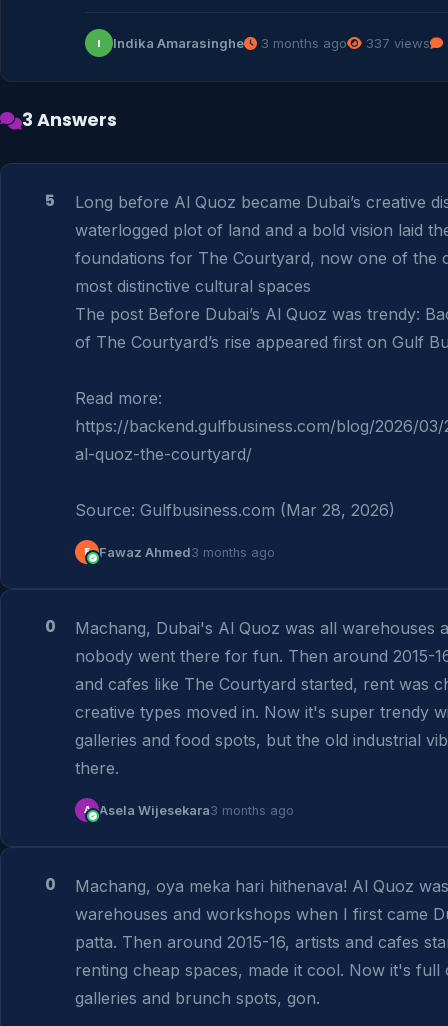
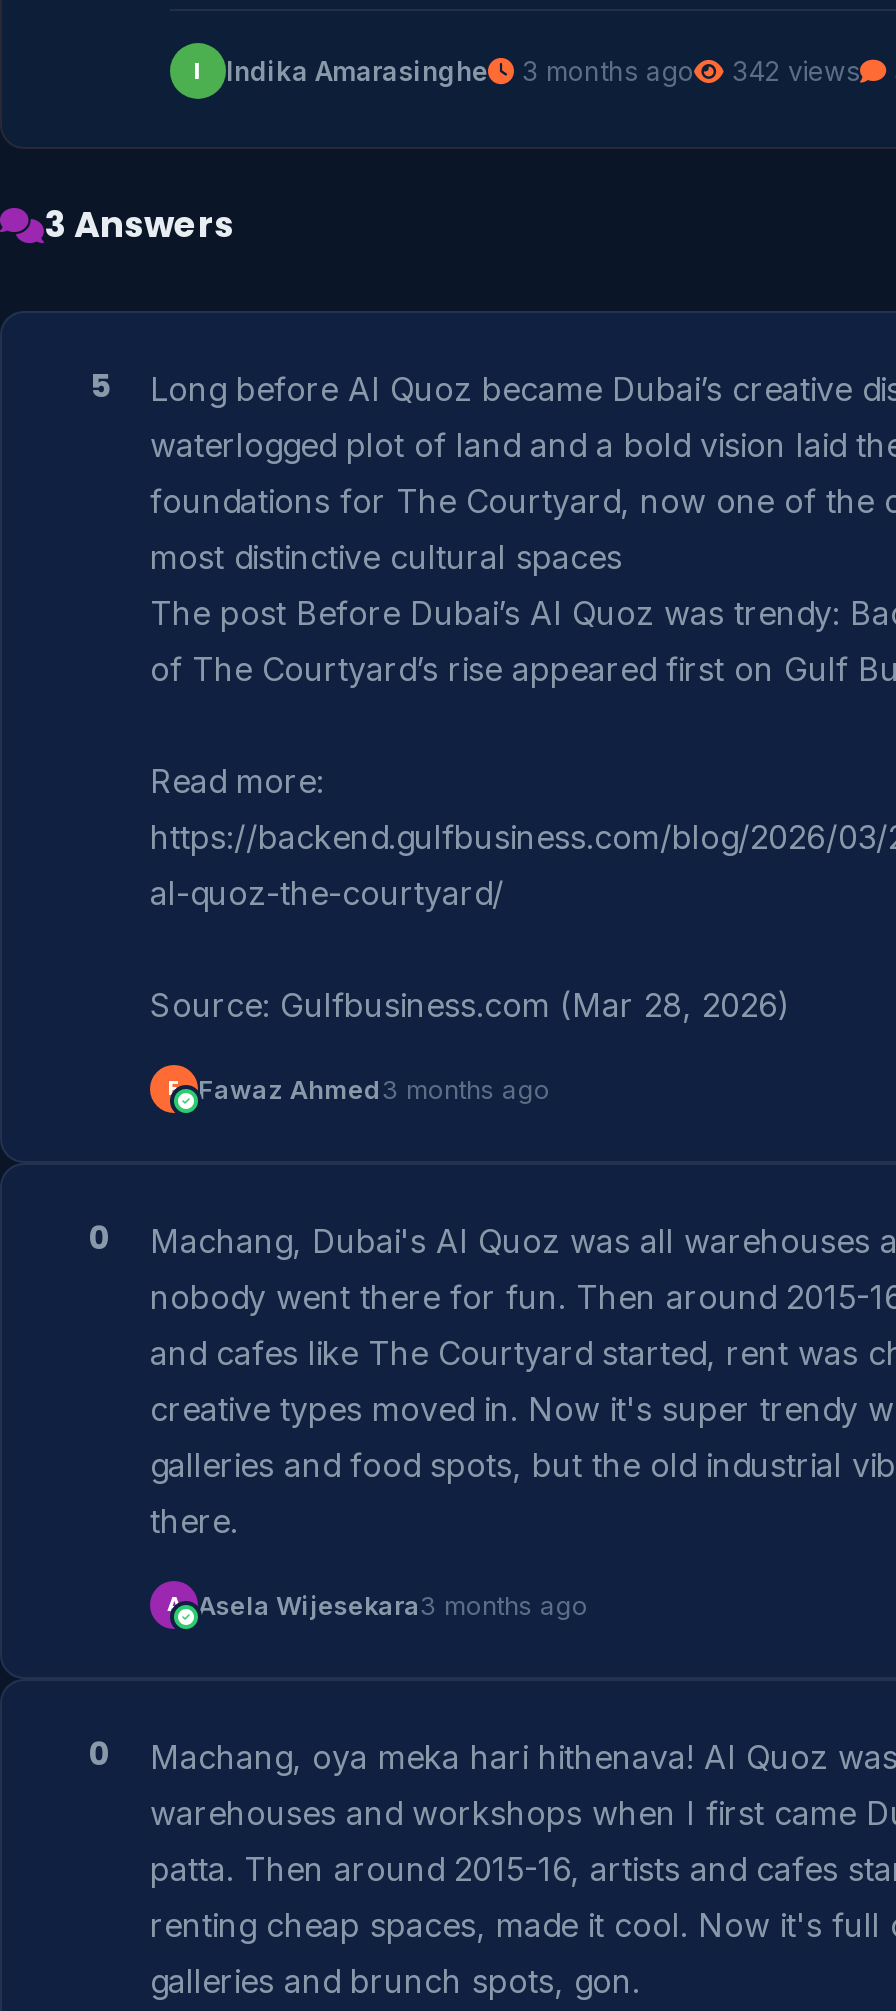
[362,34,430,50] 337 views -> [724,54,860,86] 342 views

